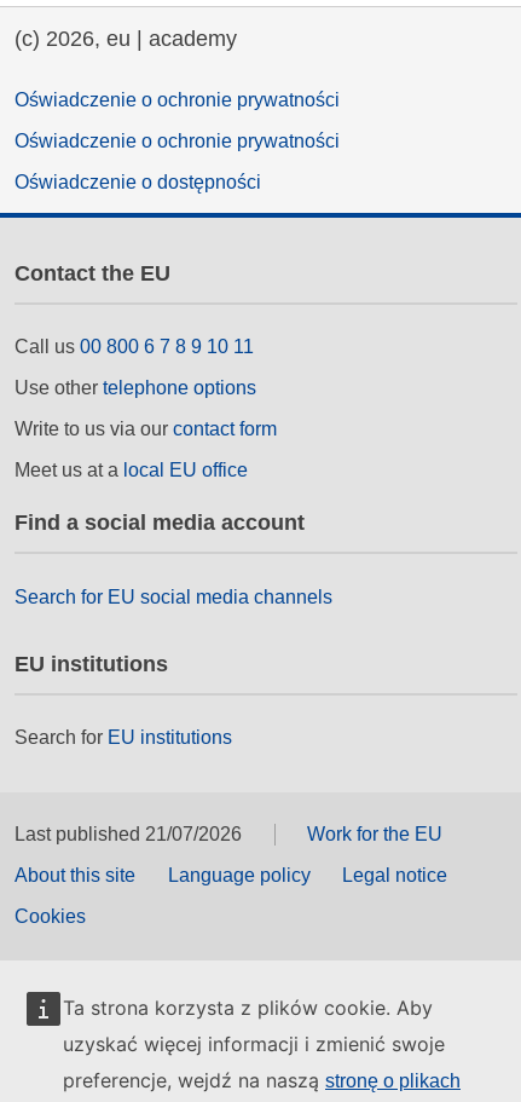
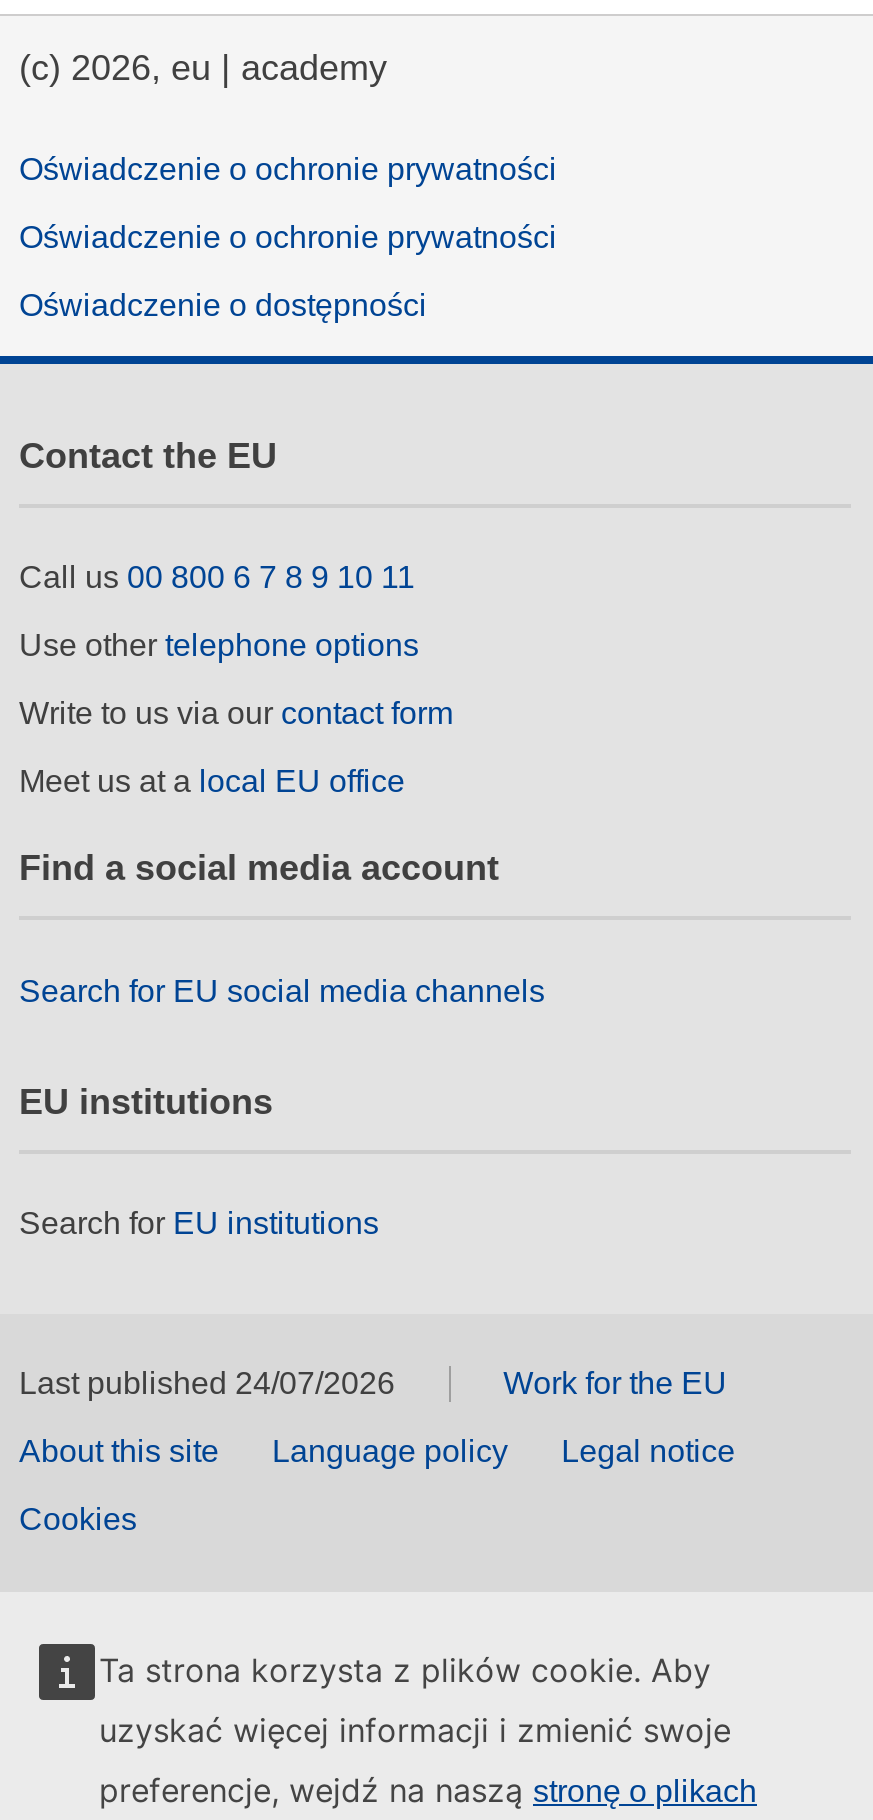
[15,824,242,845] Last published 21/07/2026 -> [19,1367,395,1401] Last published 24/07/2026

